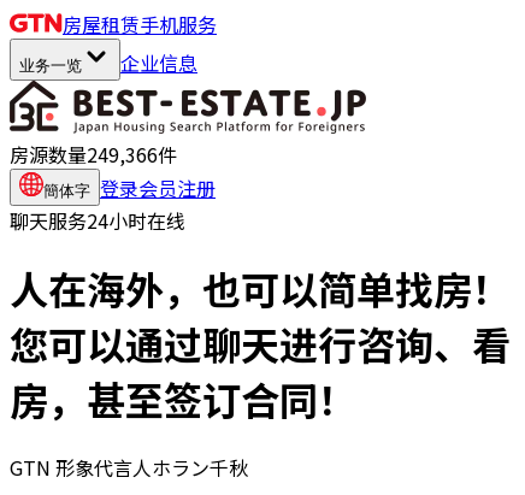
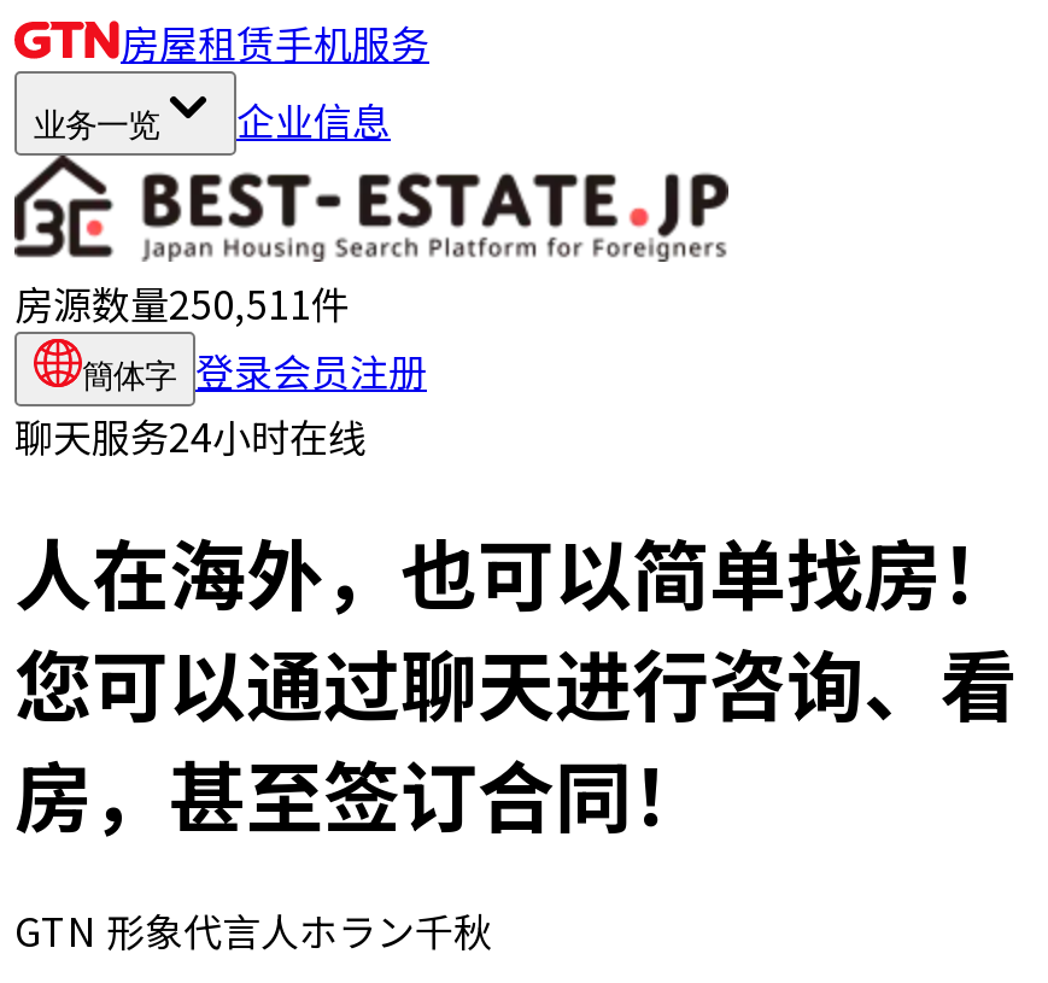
[10,140,177,169] 房源数量249,366件 -> [14,274,350,332] 房源数量250,511件

